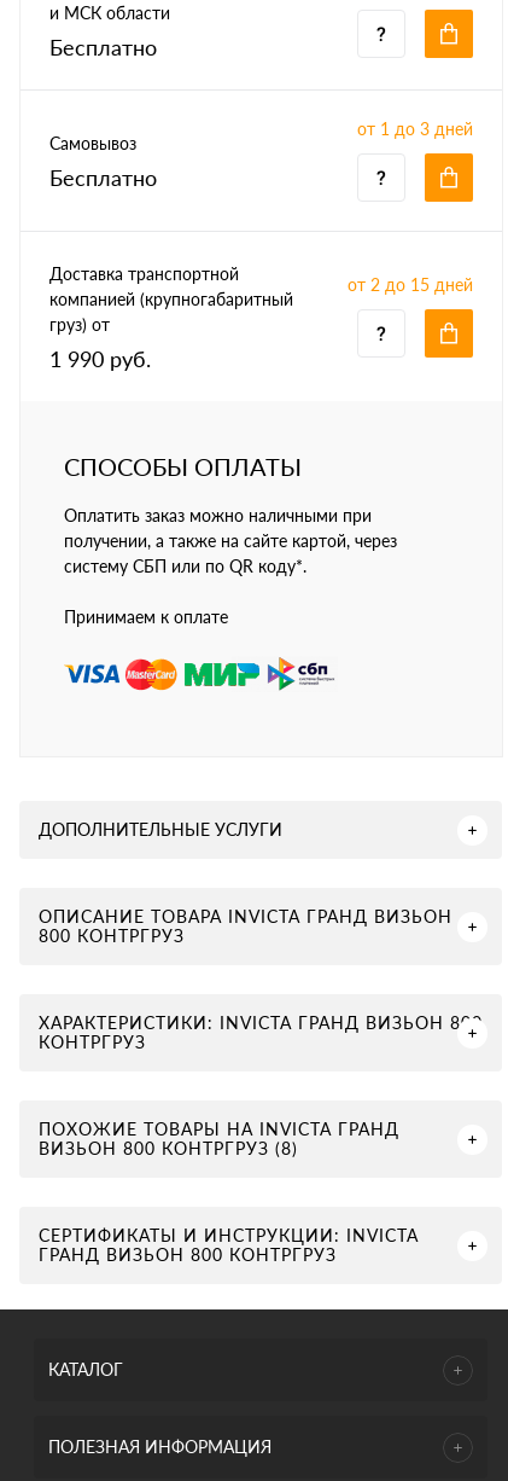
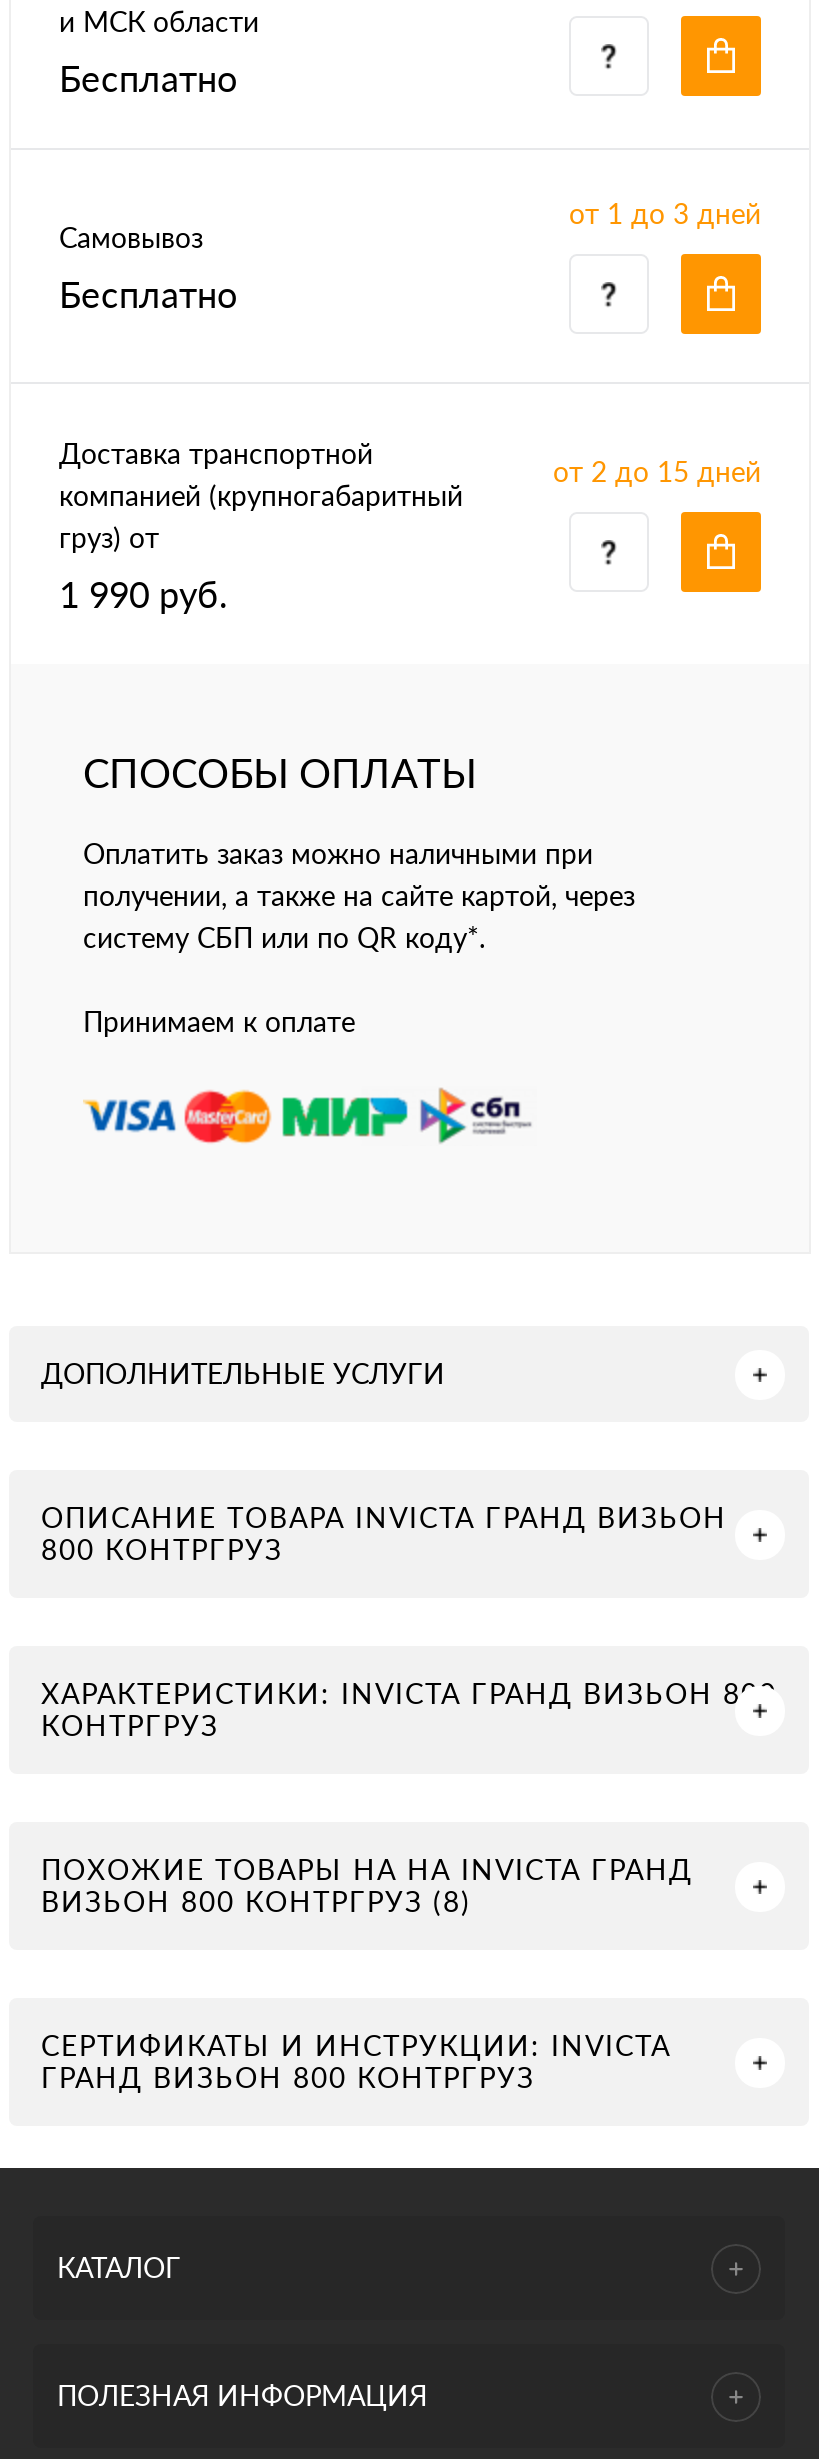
[39,1119,399,1140] ПОХОЖИЕ ТОВАРЫ НА INVICTA ГРАНД -> [41,1853,693,1887] ПОХОЖИЕ ТОВАРЫ НА НА INVICTA ГРАНД

